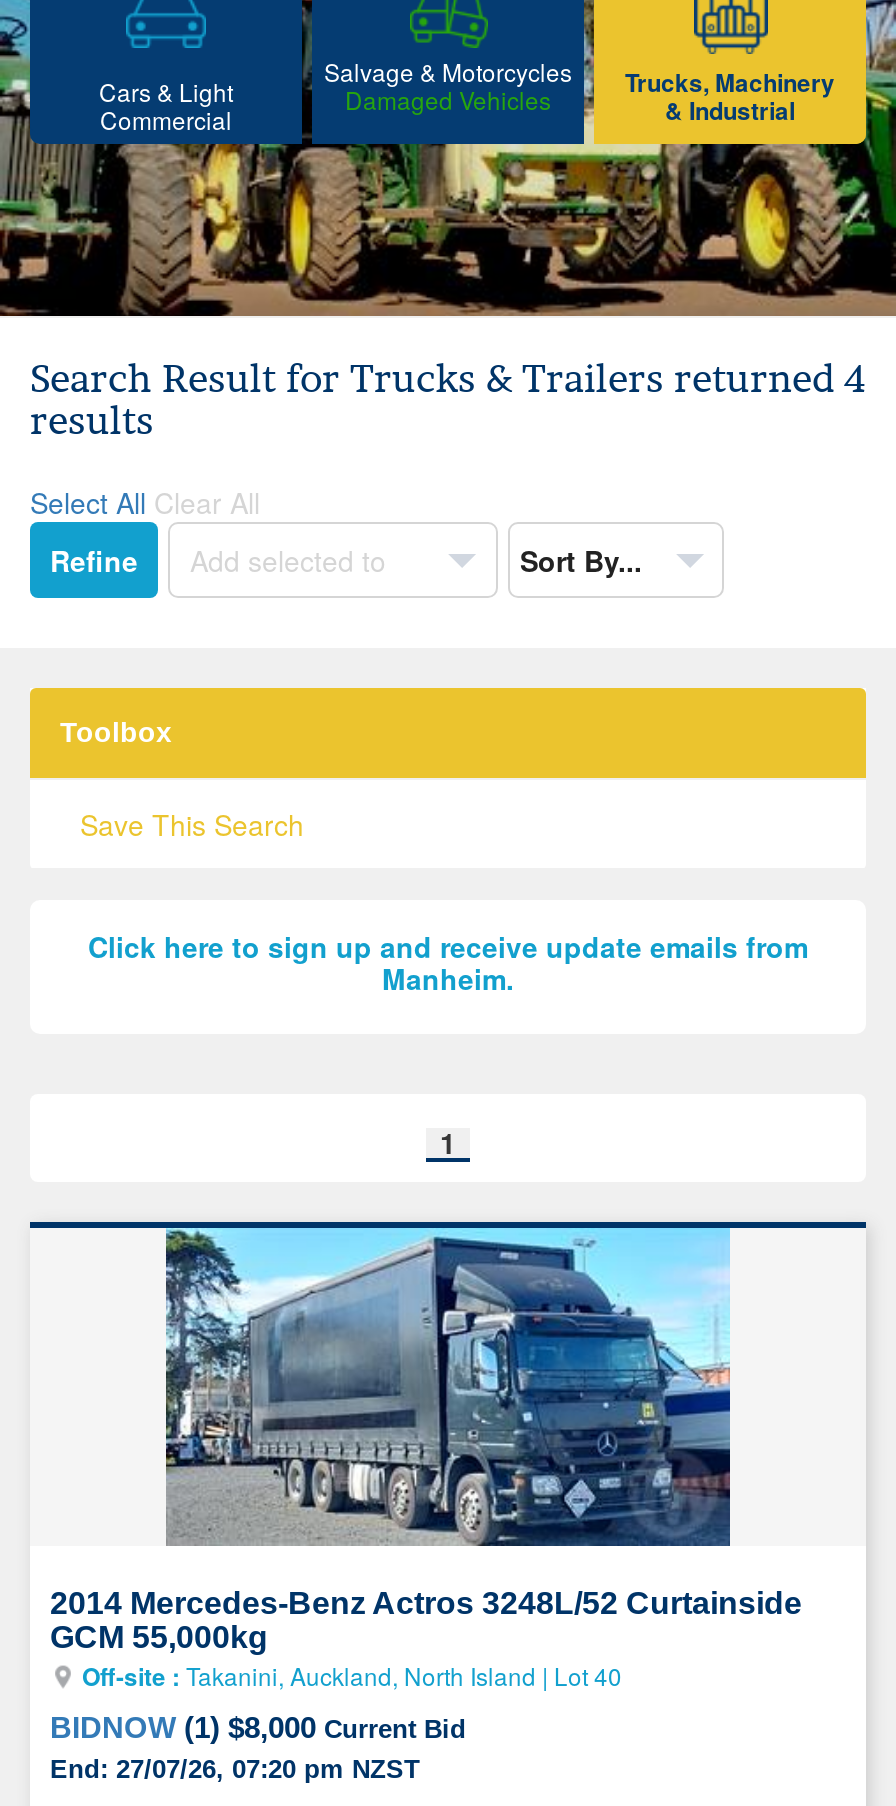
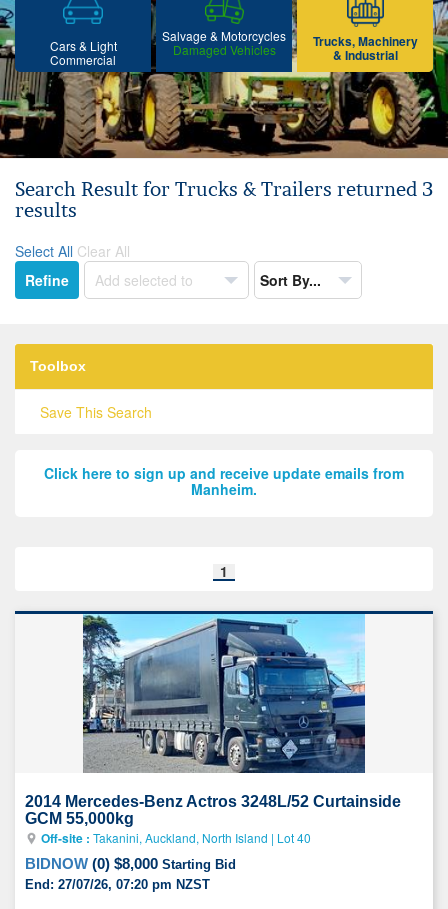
[30,353,866,401] Search Result for Trucks & Trailers returned 4 -> [15,177,433,201] Search Result for Trucks & Trailers returned 3
[50,1710,466,1744] BIDNOW (1) $8,000 Current Bid -> [25,855,236,872] BIDNOW (0) $8,000 Starting Bid

